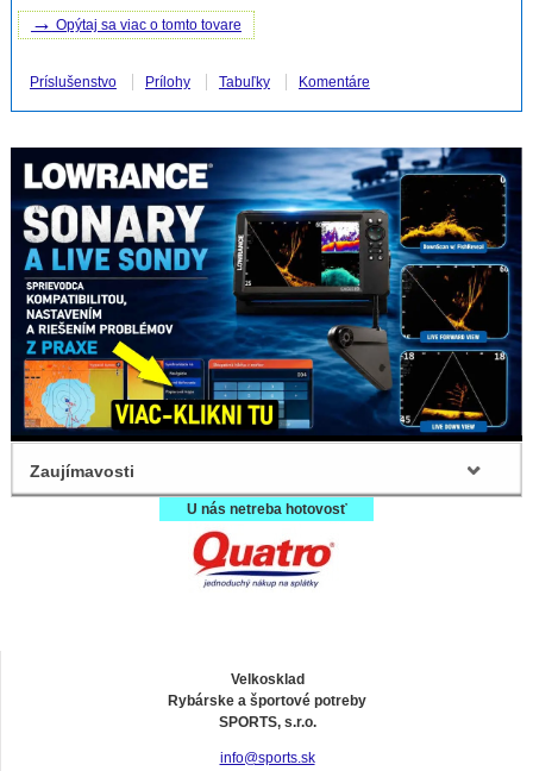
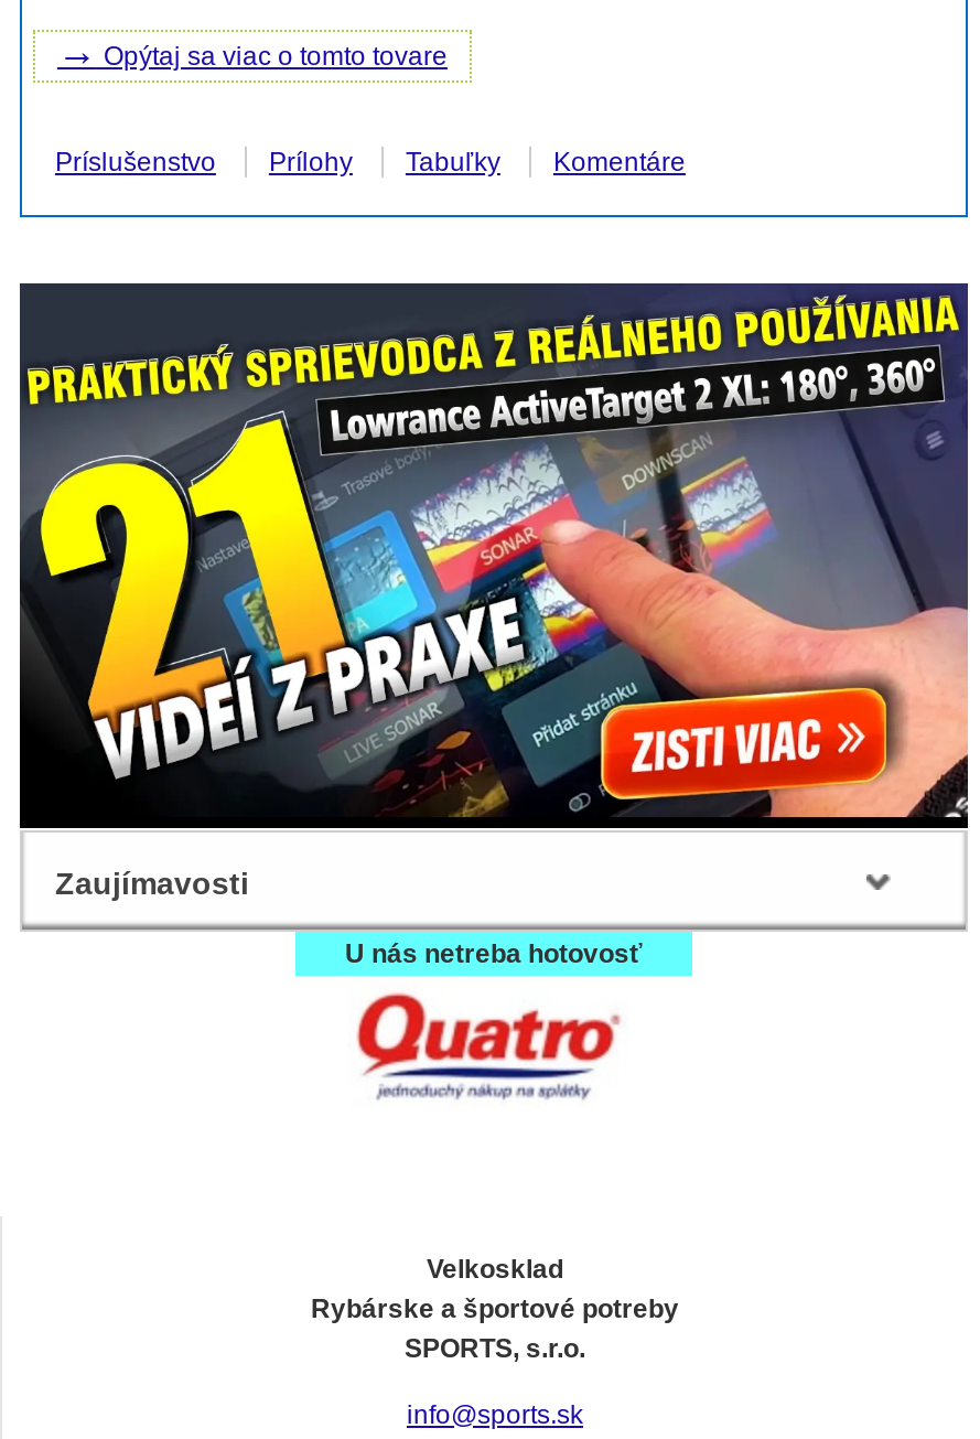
[11,146,523,435] [image] -> [20,281,970,819] [image]

